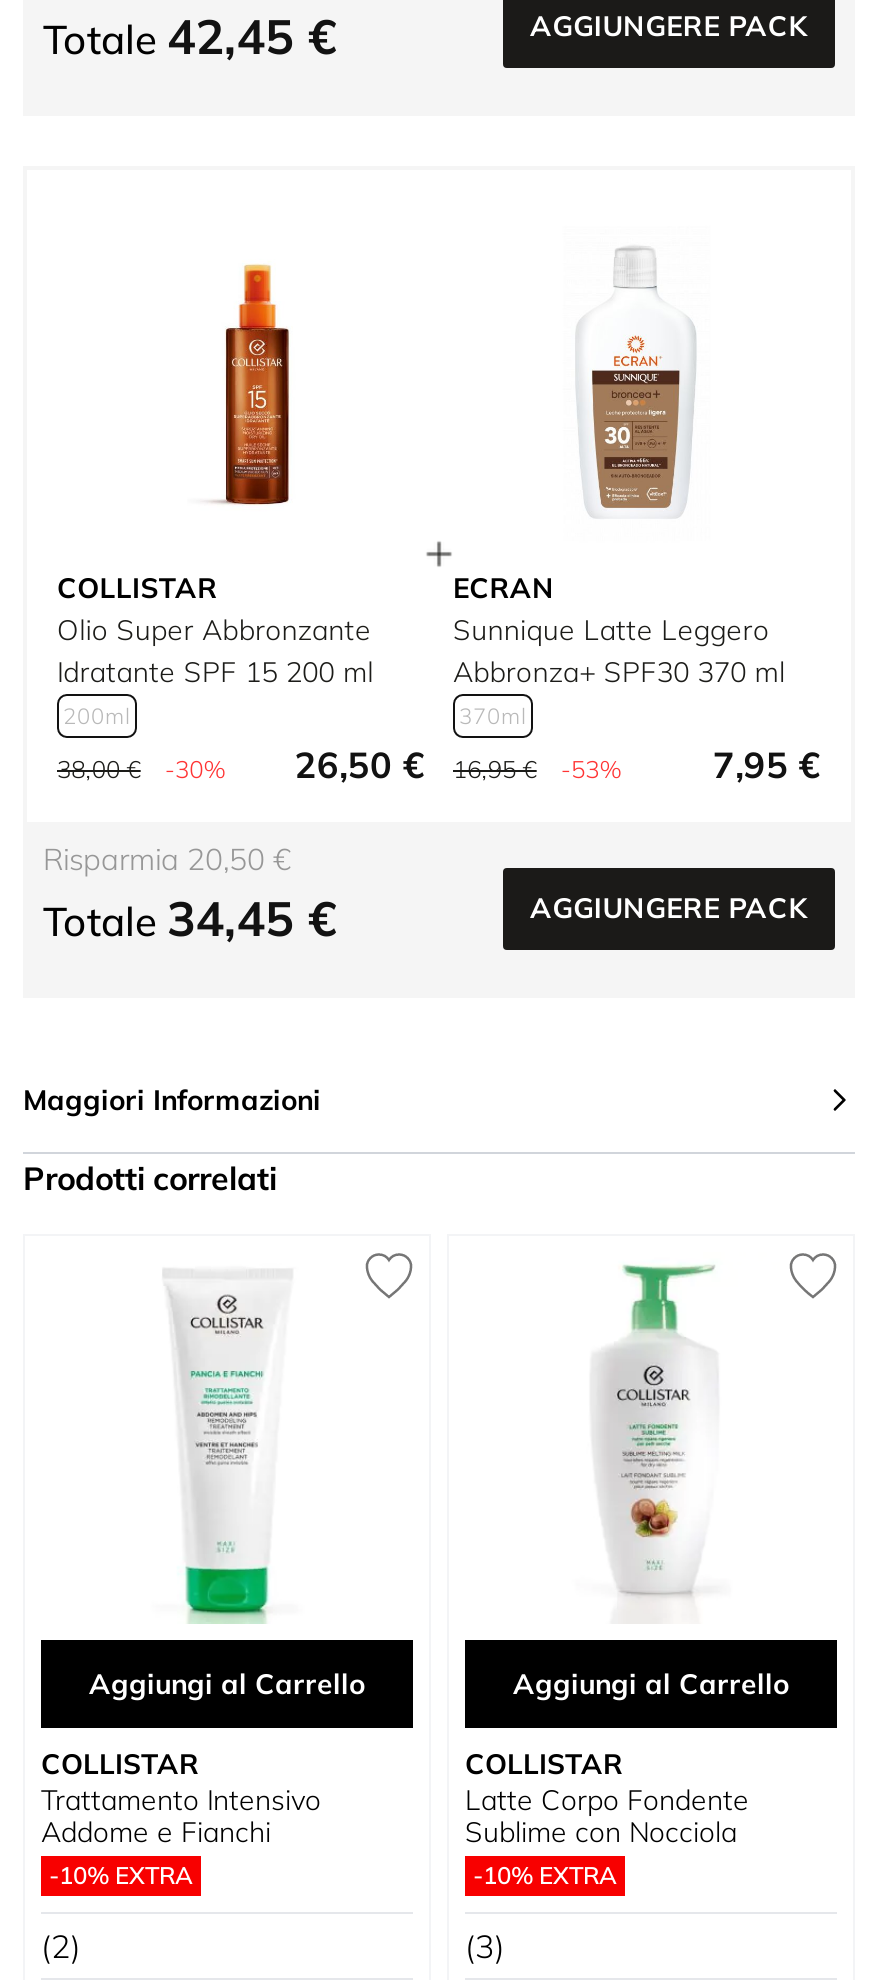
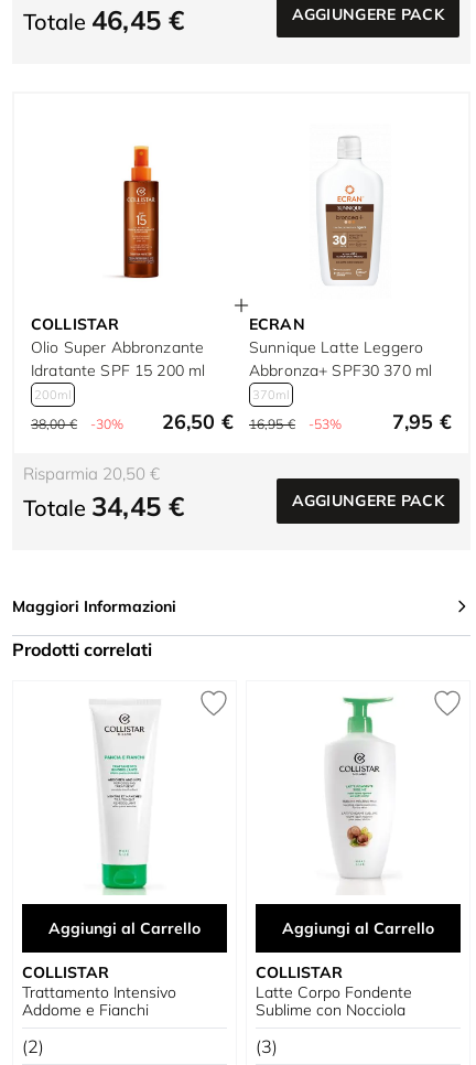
[43,6,336,66] Totale 42,45 € -> [23,3,185,36] Totale 46,45 €
[49,1860,193,1890] -10% EXTRA -> none
[473,1860,617,1890] -10% EXTRA -> none

